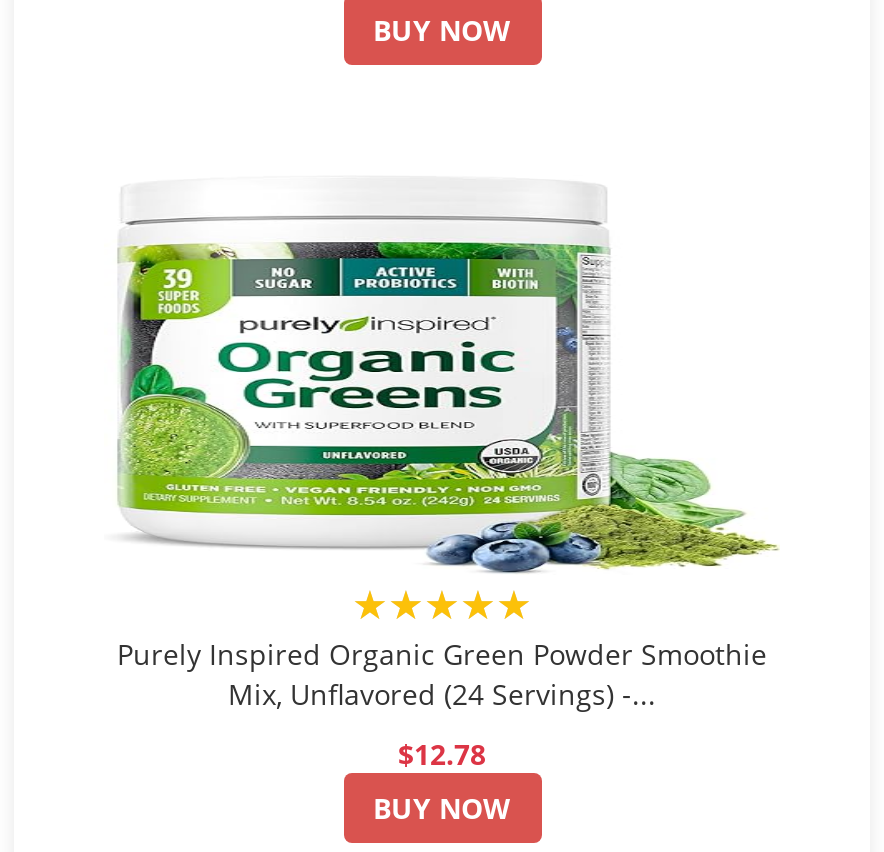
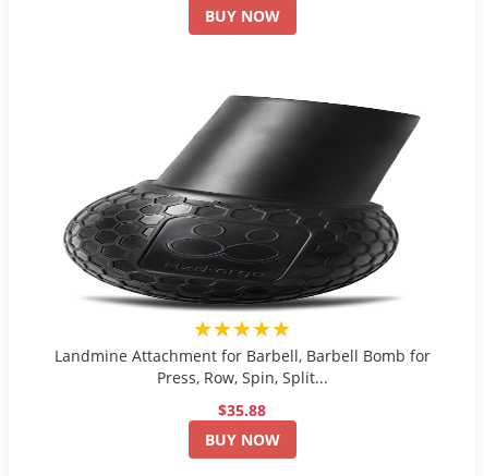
[116,176,778,712] [image] | Purely Inspired Organic Green Powder Smoothie | Mix, Unflavored (24 Servings) -... -> [54,95,430,388] [image] | Landmine Attachment for Barbell, Barbell Bomb for | Press, Row, Spin, Split...
[398,734,486,772] $12.78 -> [218,400,266,420] $35.88

